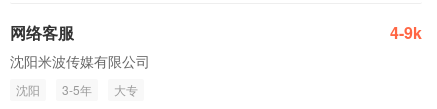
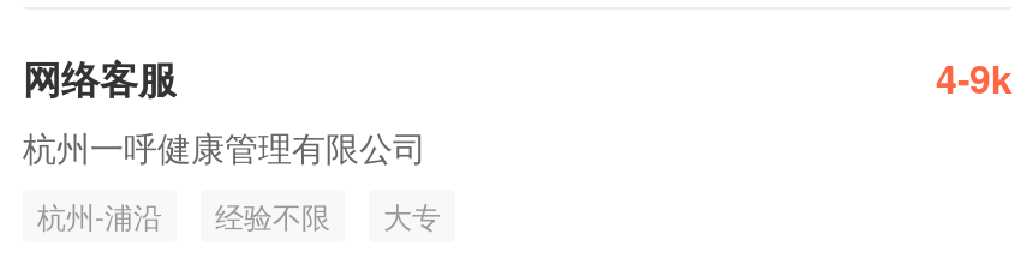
[10,51,150,71] 沈阳米波传媒有限公司 -> [23,122,426,170] 杭州一呼健康管理有限公司
[16,81,92,98] 沈阳 | 3-5年 -> [37,194,330,235] 杭州-浦沿 | 经验不限

